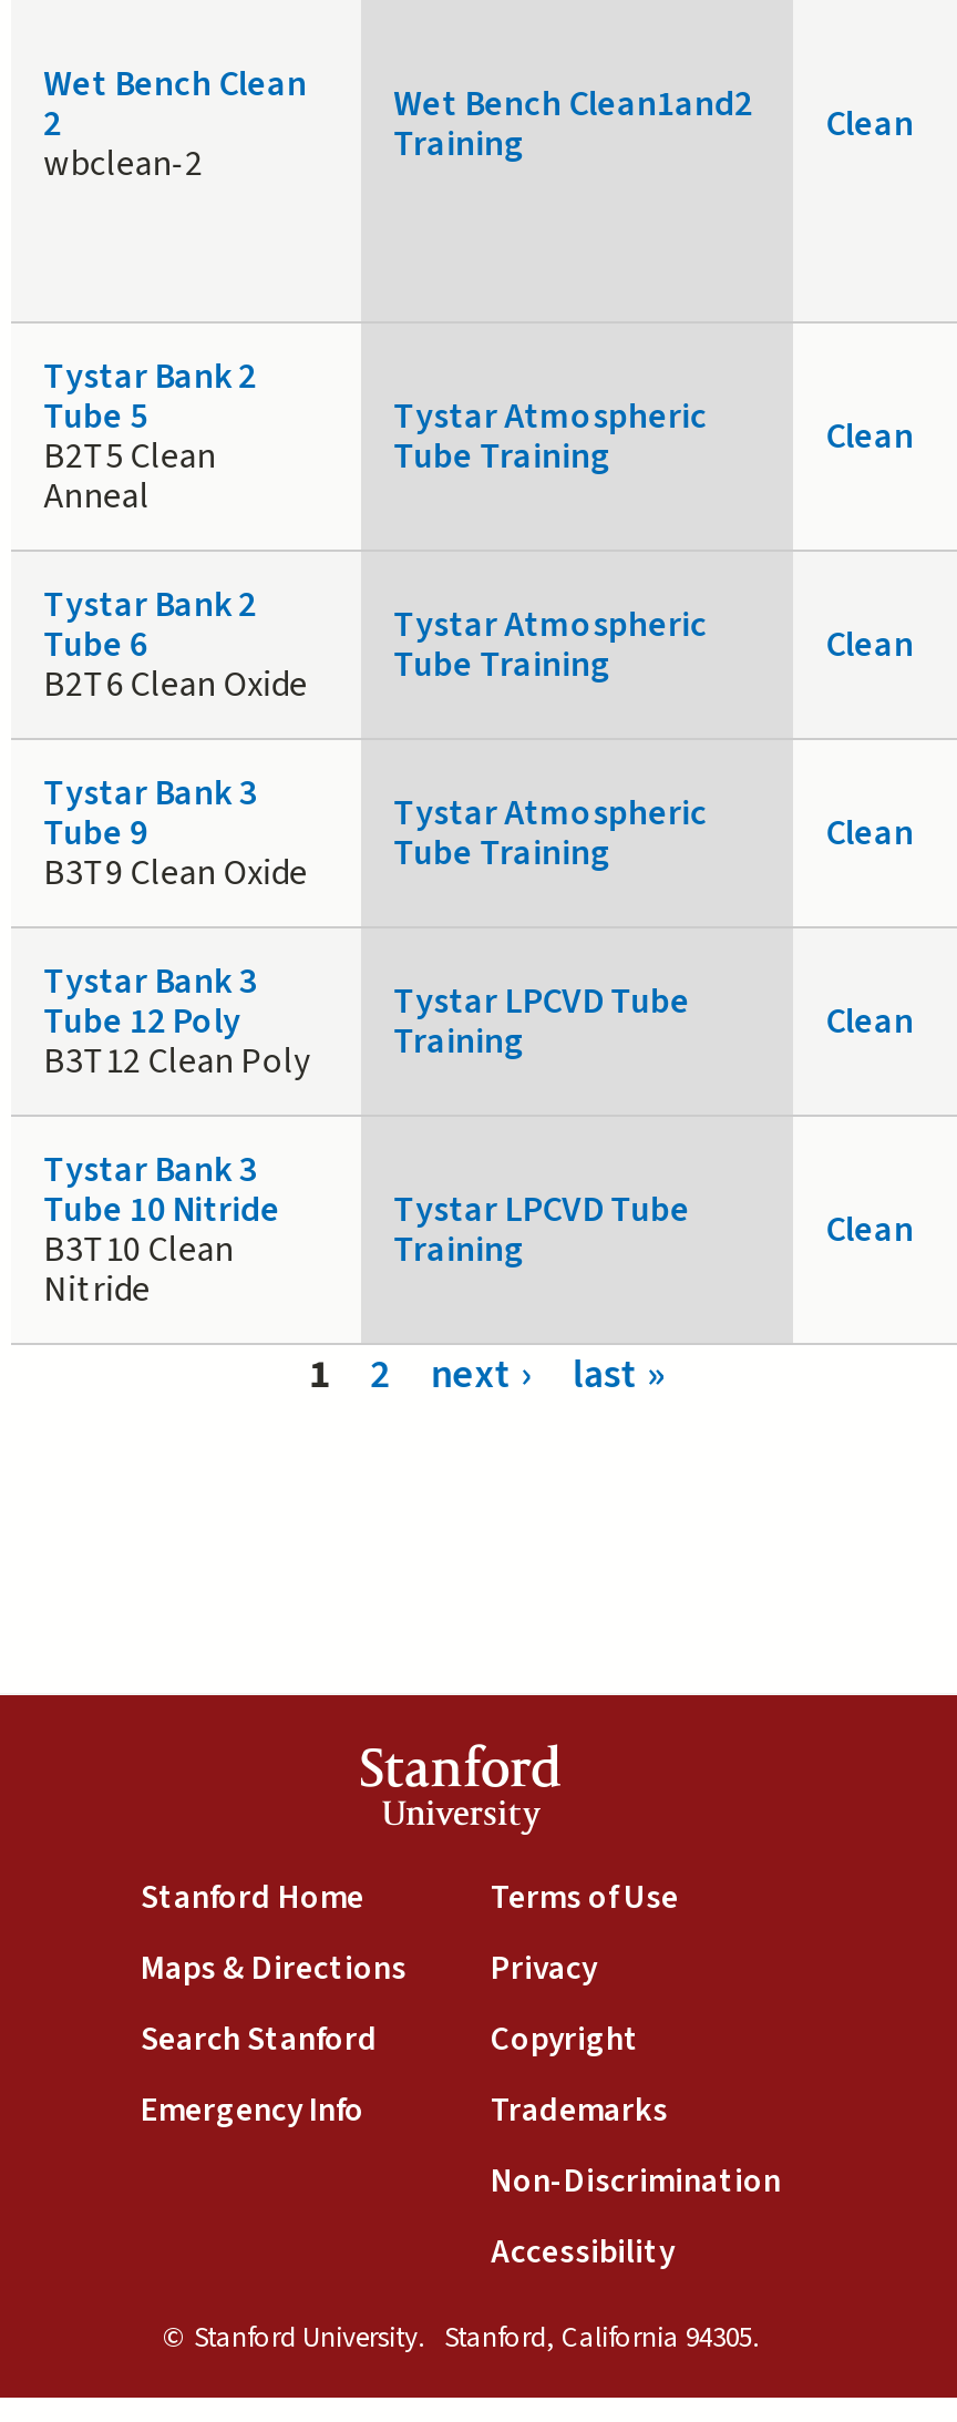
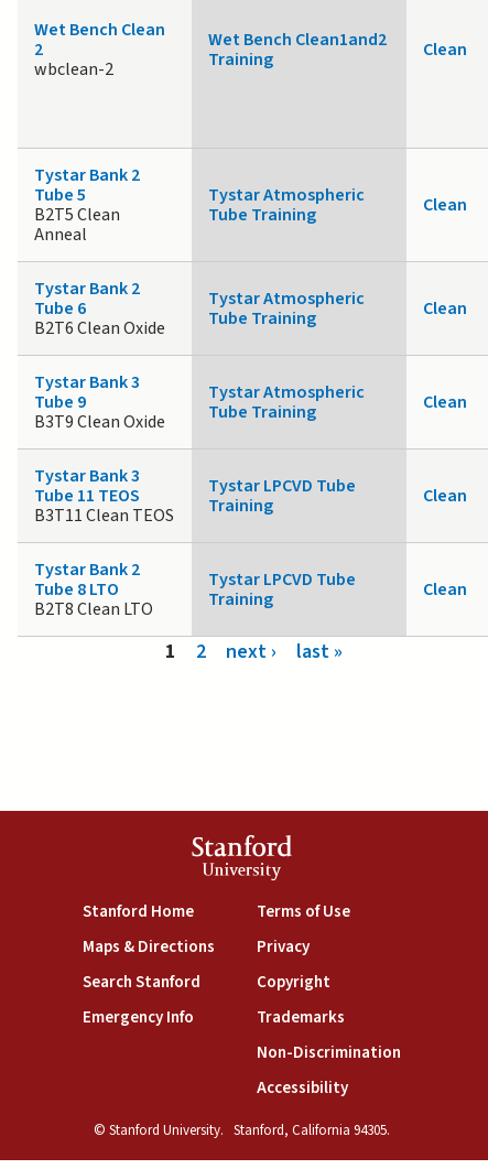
[43,996,241,1045] Tube 12 Poly -> [34,483,139,507] Tube 11 TEOS
[43,1016,524,1085] B3T12 Clean Poly Training -> [34,493,273,527] B3T11 Clean TEOS Training
[43,1145,280,1313] Tystar Bank 3 | Tube 10 Nitride | B3T10 Clean | Nitride -> [34,557,153,621] Tystar Bank 2 | Tube 8 LTO | B2T8 Clean LTO

